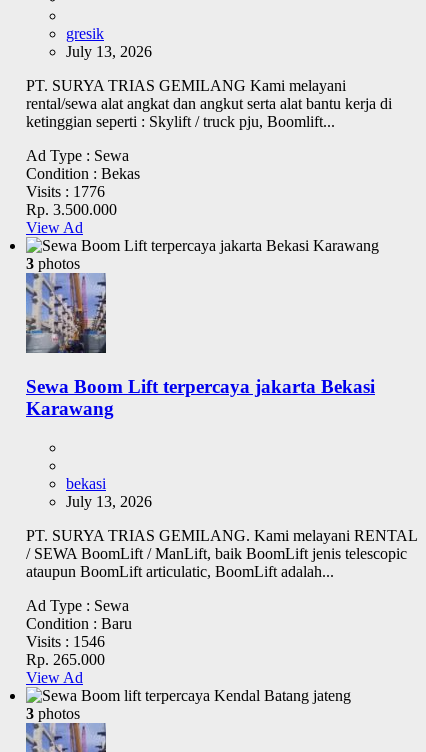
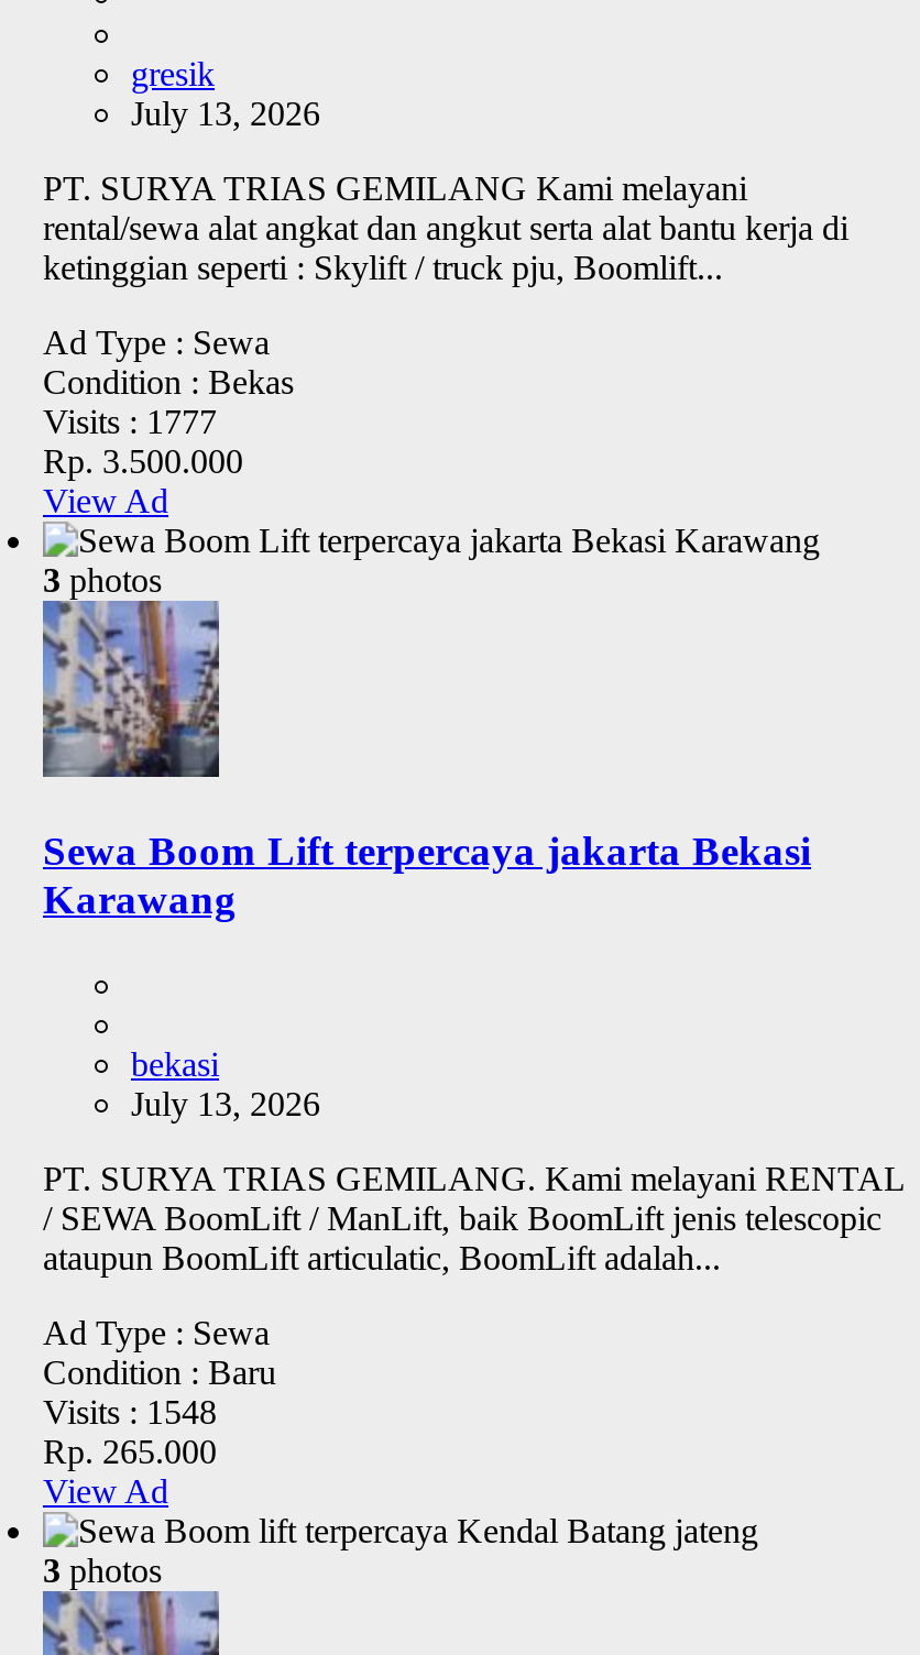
[26,183,105,200] Visits : 1776 -> [43,404,217,441] Visits : 1777
[26,633,105,650] Visits : 1546 -> [43,1393,217,1430] Visits : 1548

